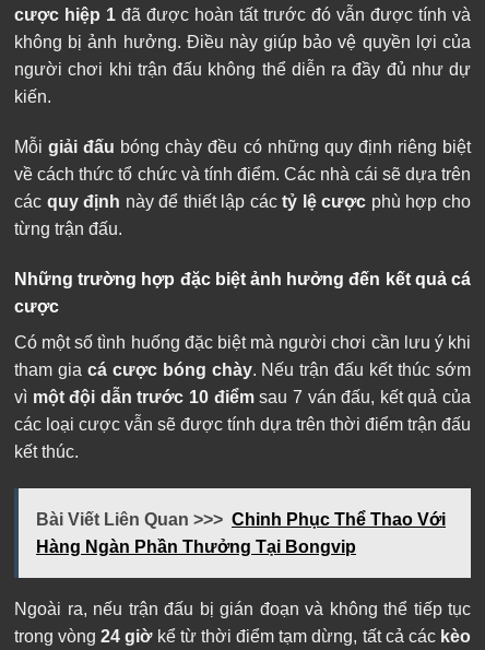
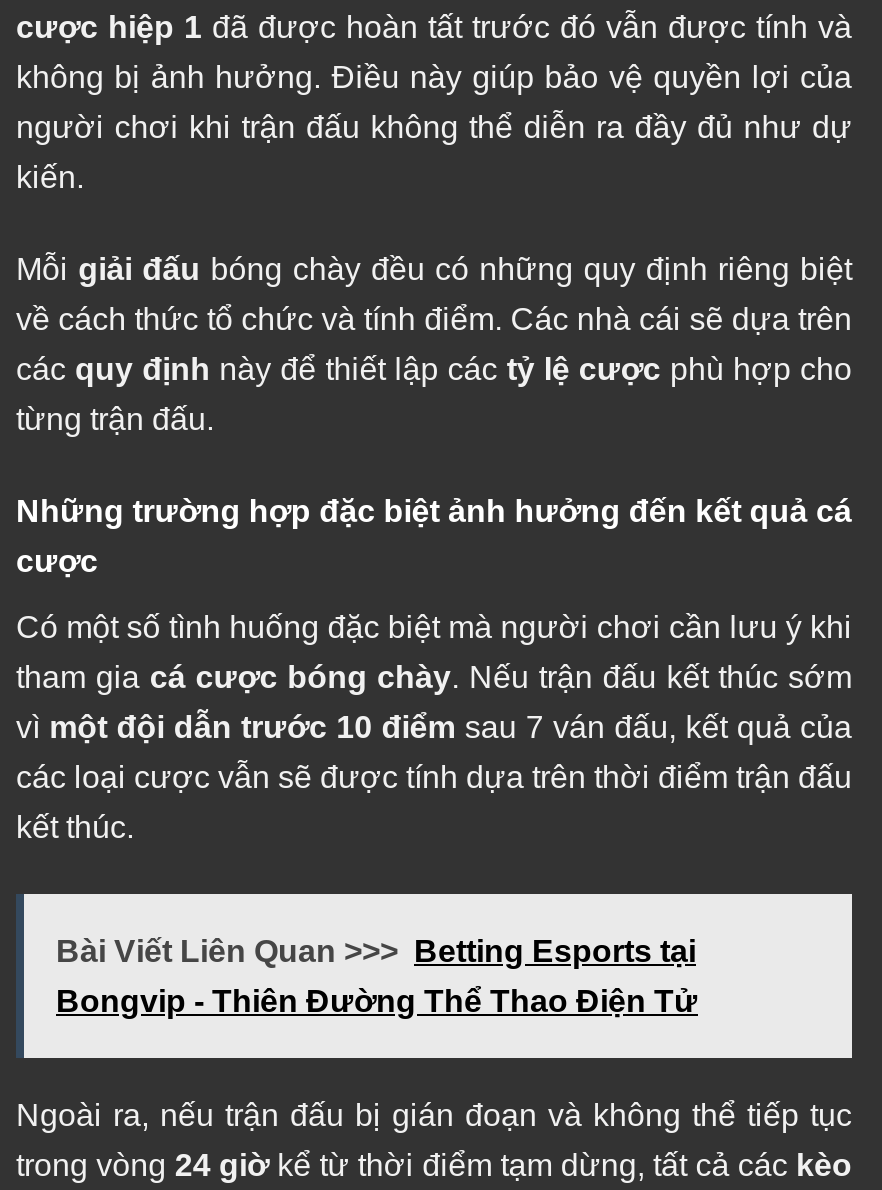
[36,510,446,528] Bài Viết Liên Quan >>> Chinh Phục Thể Thao Với -> [56,933,696,967] Bài Viết Liên Quan >>> Betting Esports tại
[36,537,356,556] Hàng Ngàn Phần Thưởng Tại Bongvip -> [56,983,698,1017] Bongvip - Thiên Đường Thể Thao Điện Tử

